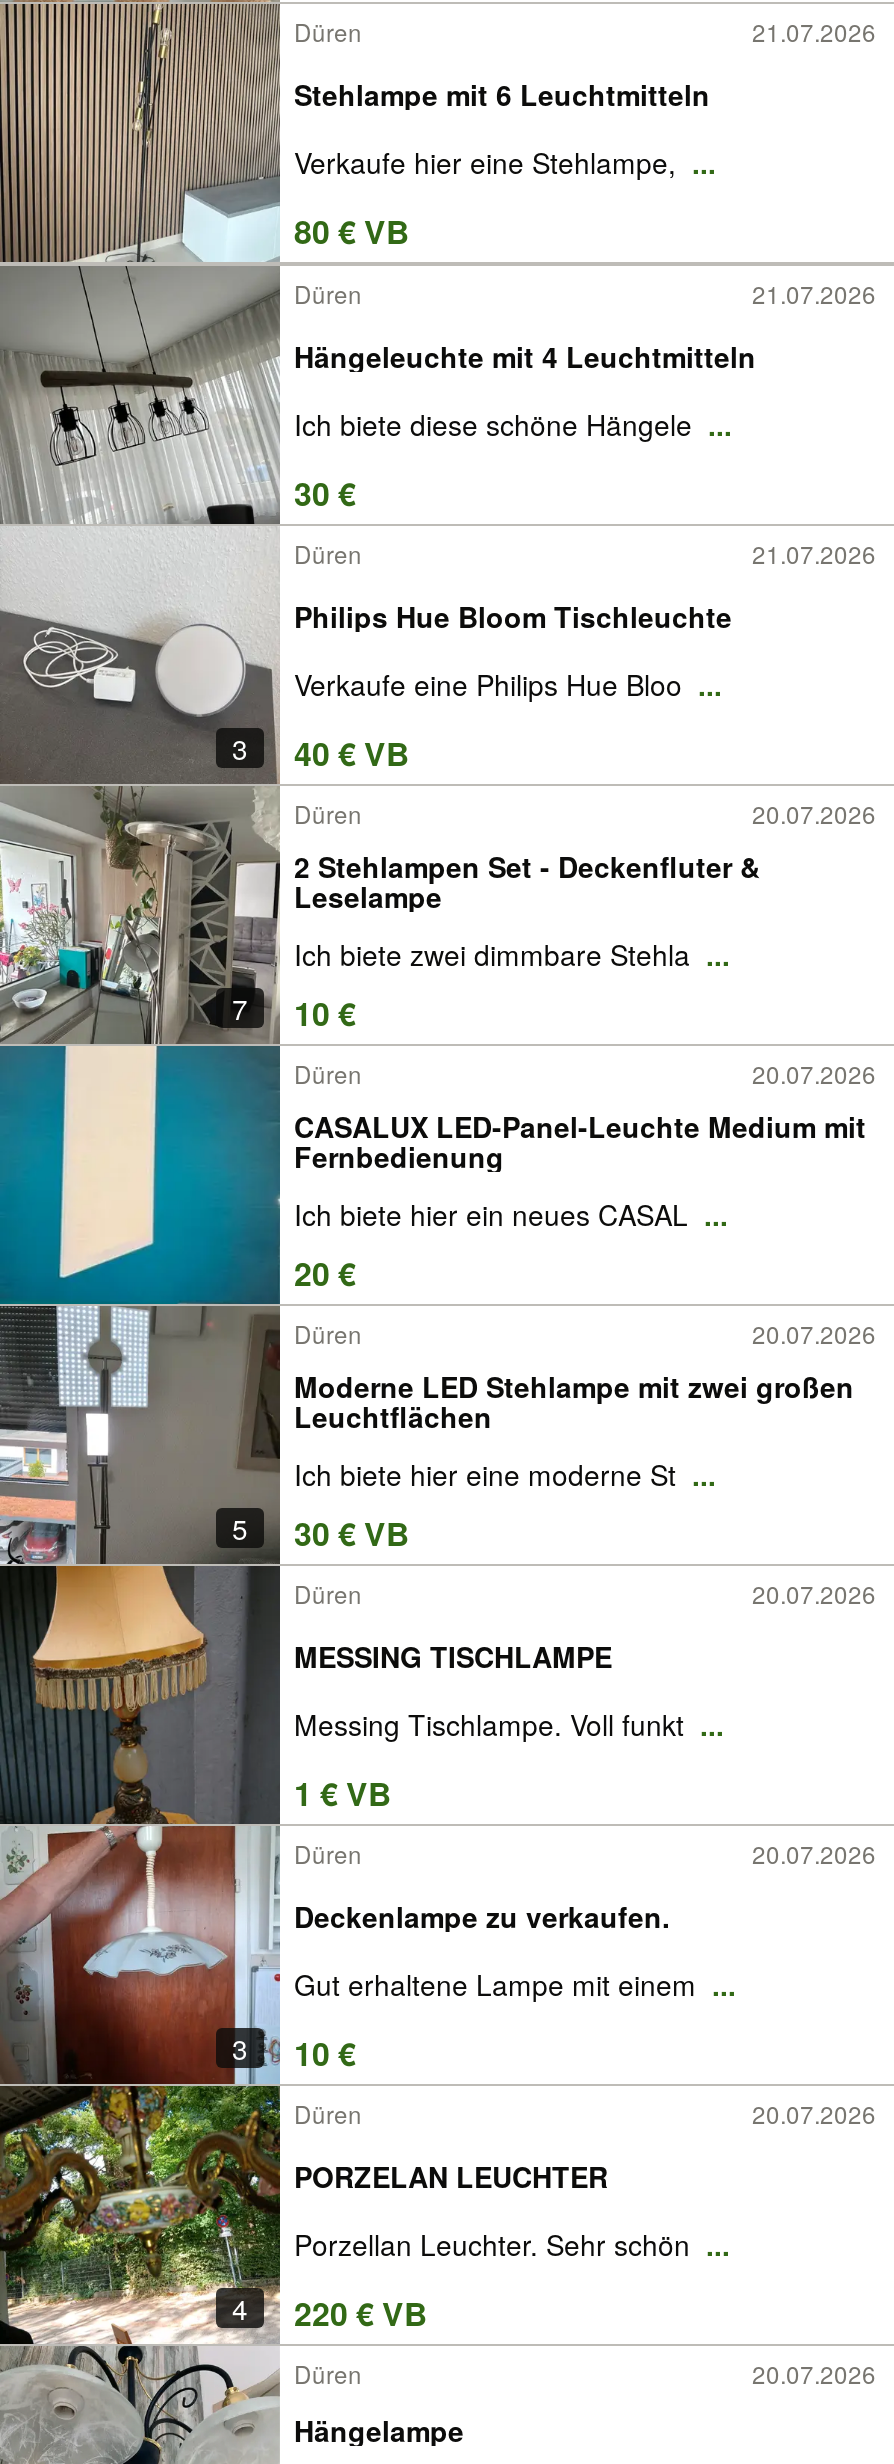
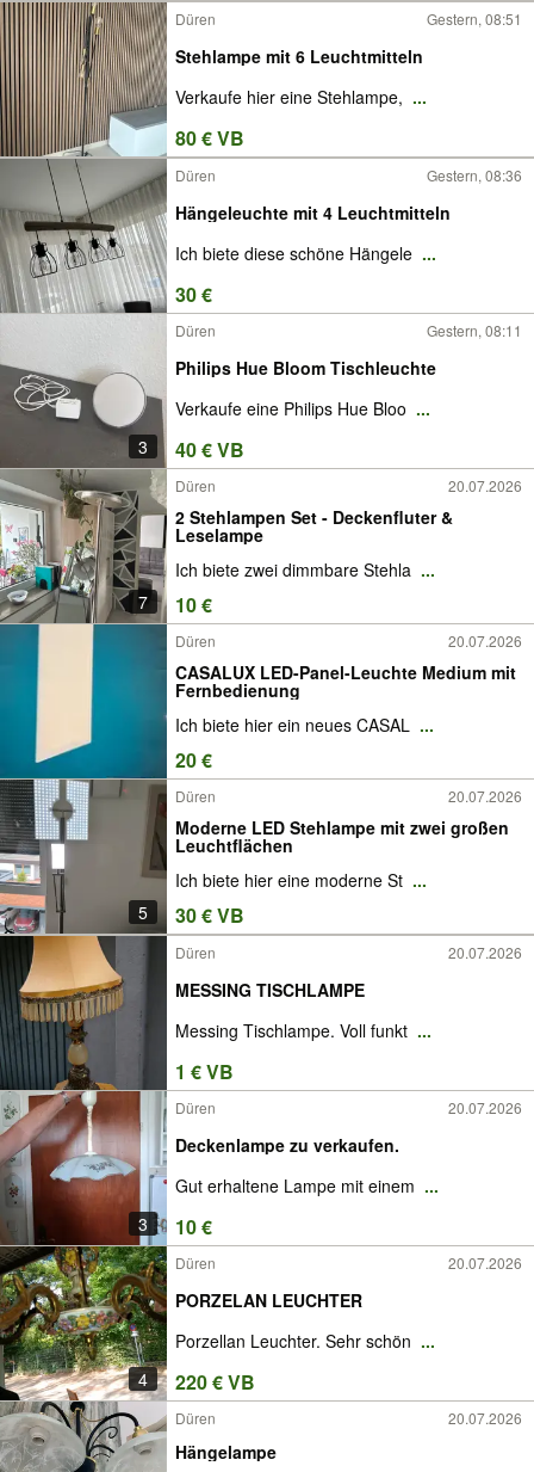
[752,14,876,48] 21.07.2026 -> [427,8,522,29] Gestern, 08:51
[752,276,876,310] 21.07.2026 -> [427,165,522,185] Gestern, 08:36
[752,536,876,570] 21.07.2026 -> [427,320,522,340] Gestern, 08:11

